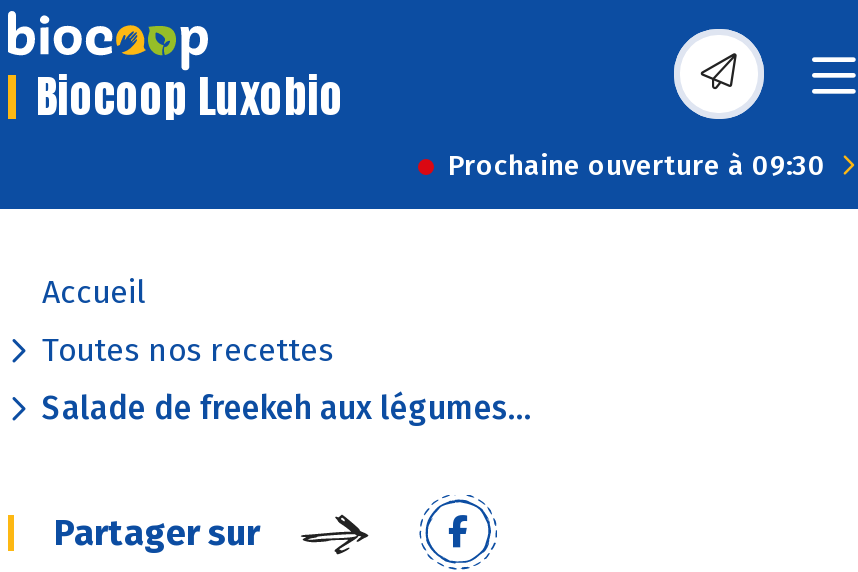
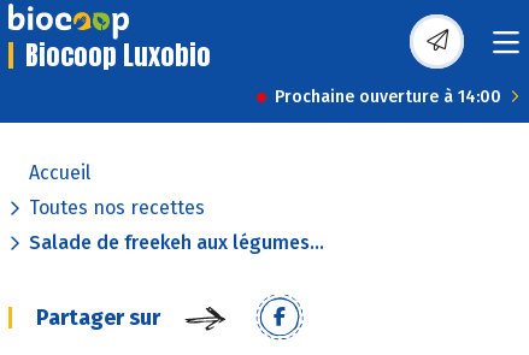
[448,149,826,183] Prochaine ouverture à 09:30 -> [275,87,501,107] Prochaine ouverture à 14:00

